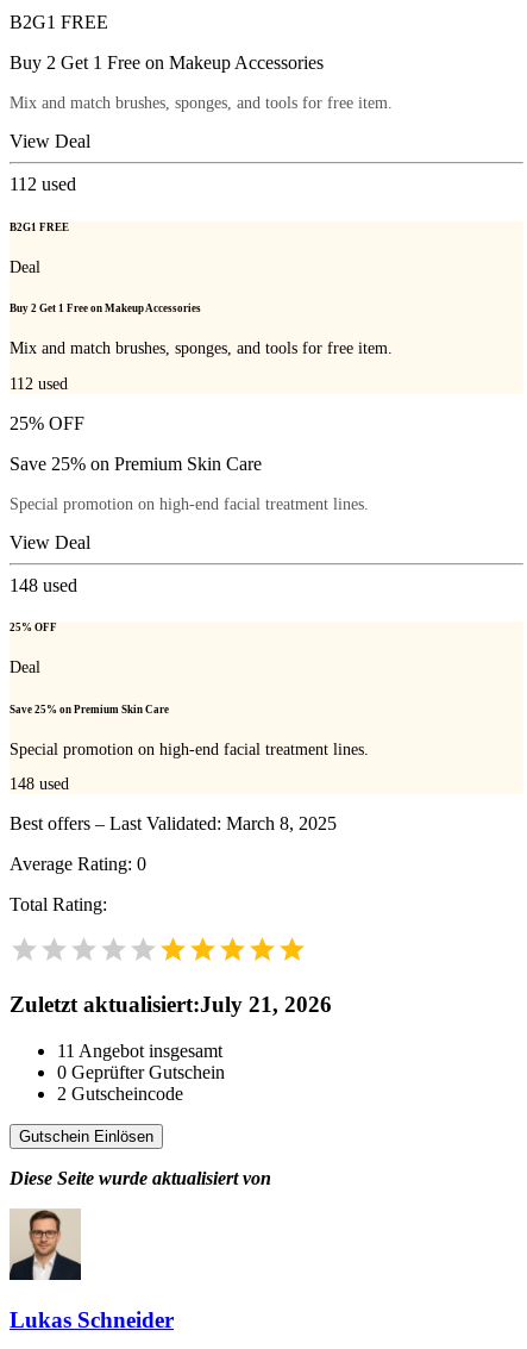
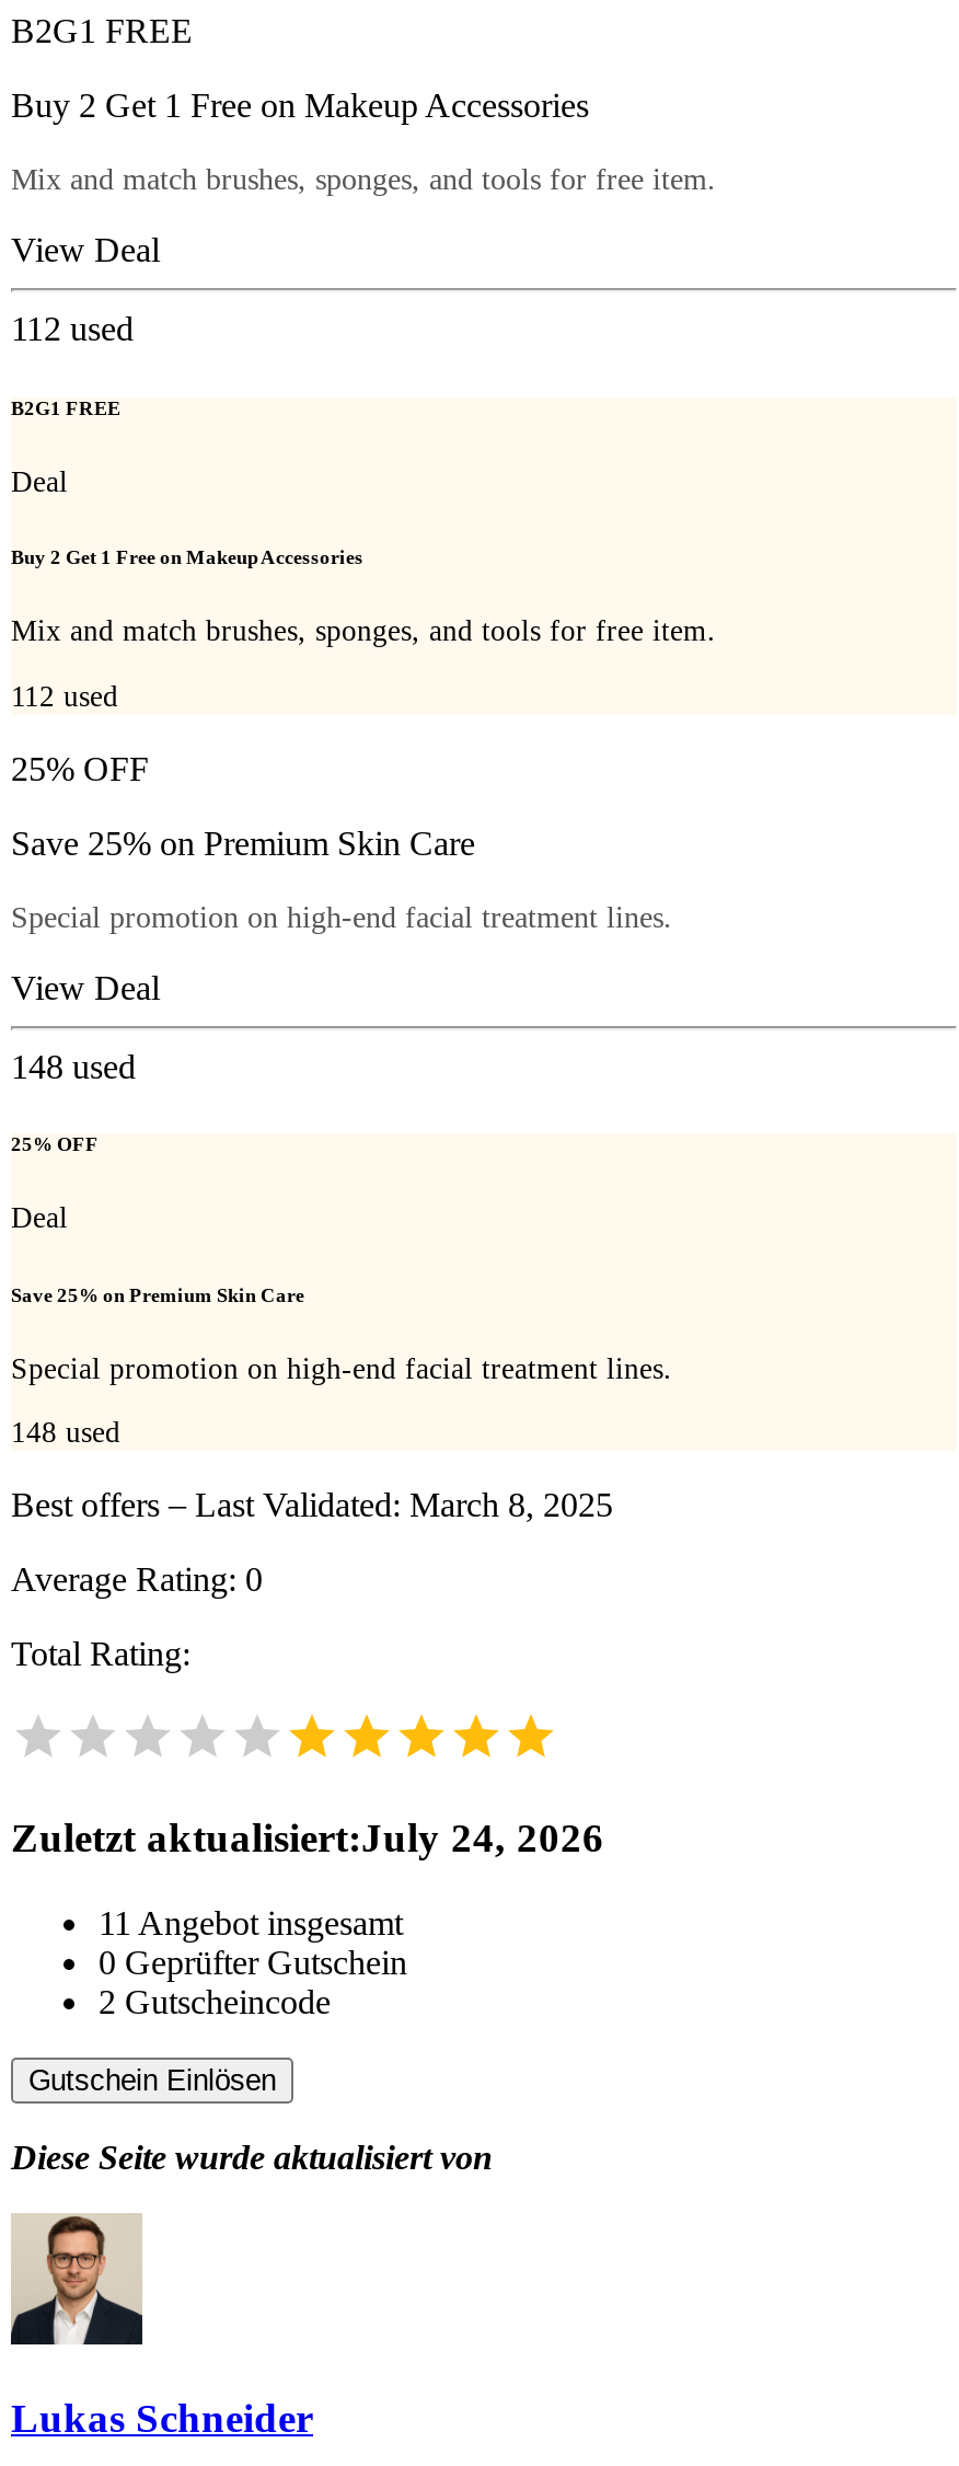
[10,992,332,1017] Zuletzt aktualisiert:July 21, 2026 -> [11,1815,604,1861] Zuletzt aktualisiert:July 24, 2026

